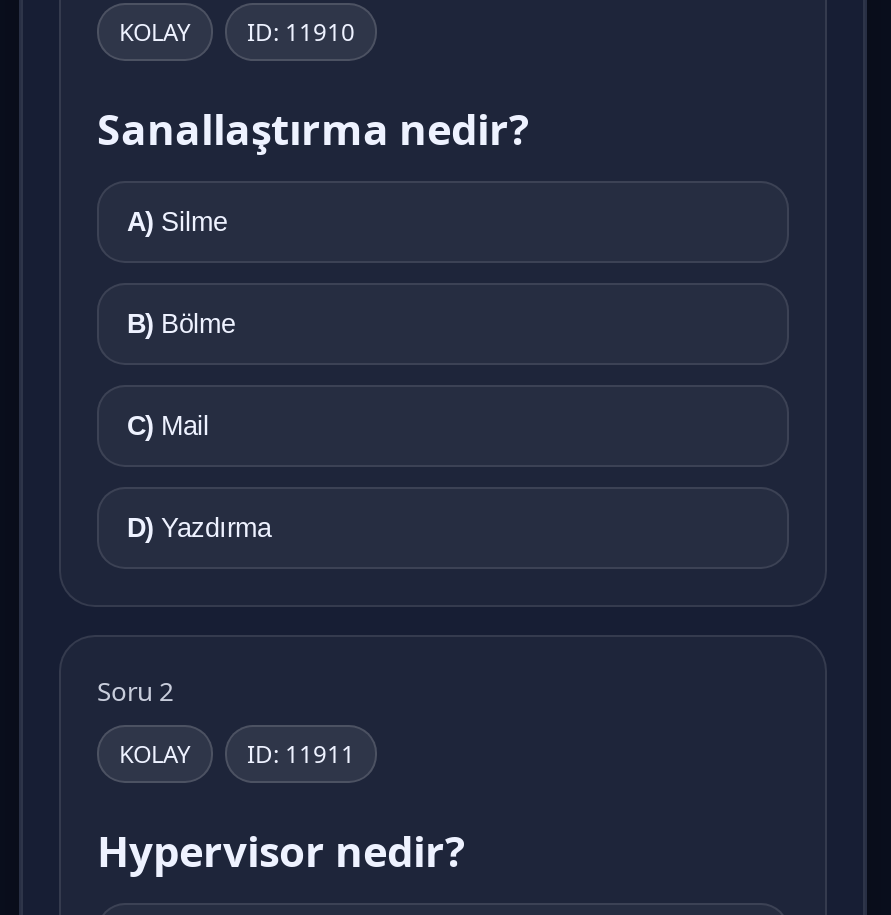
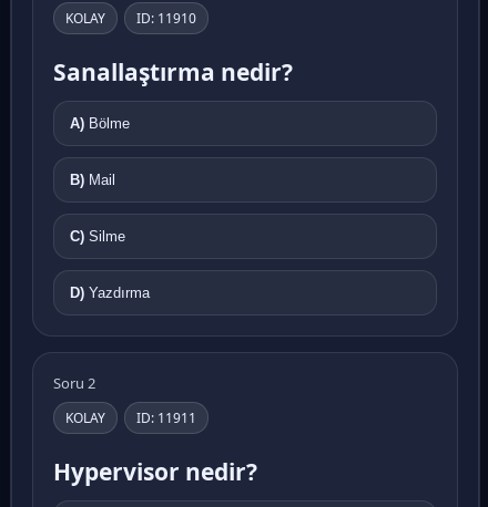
[127,207,227,237] A) Silme -> [70,115,130,132] A) Bölme
[127,309,235,339] B) Bölme -> [70,172,115,188] B) Mail
[127,411,209,441] C) Mail -> [70,228,125,245] C) Silme

